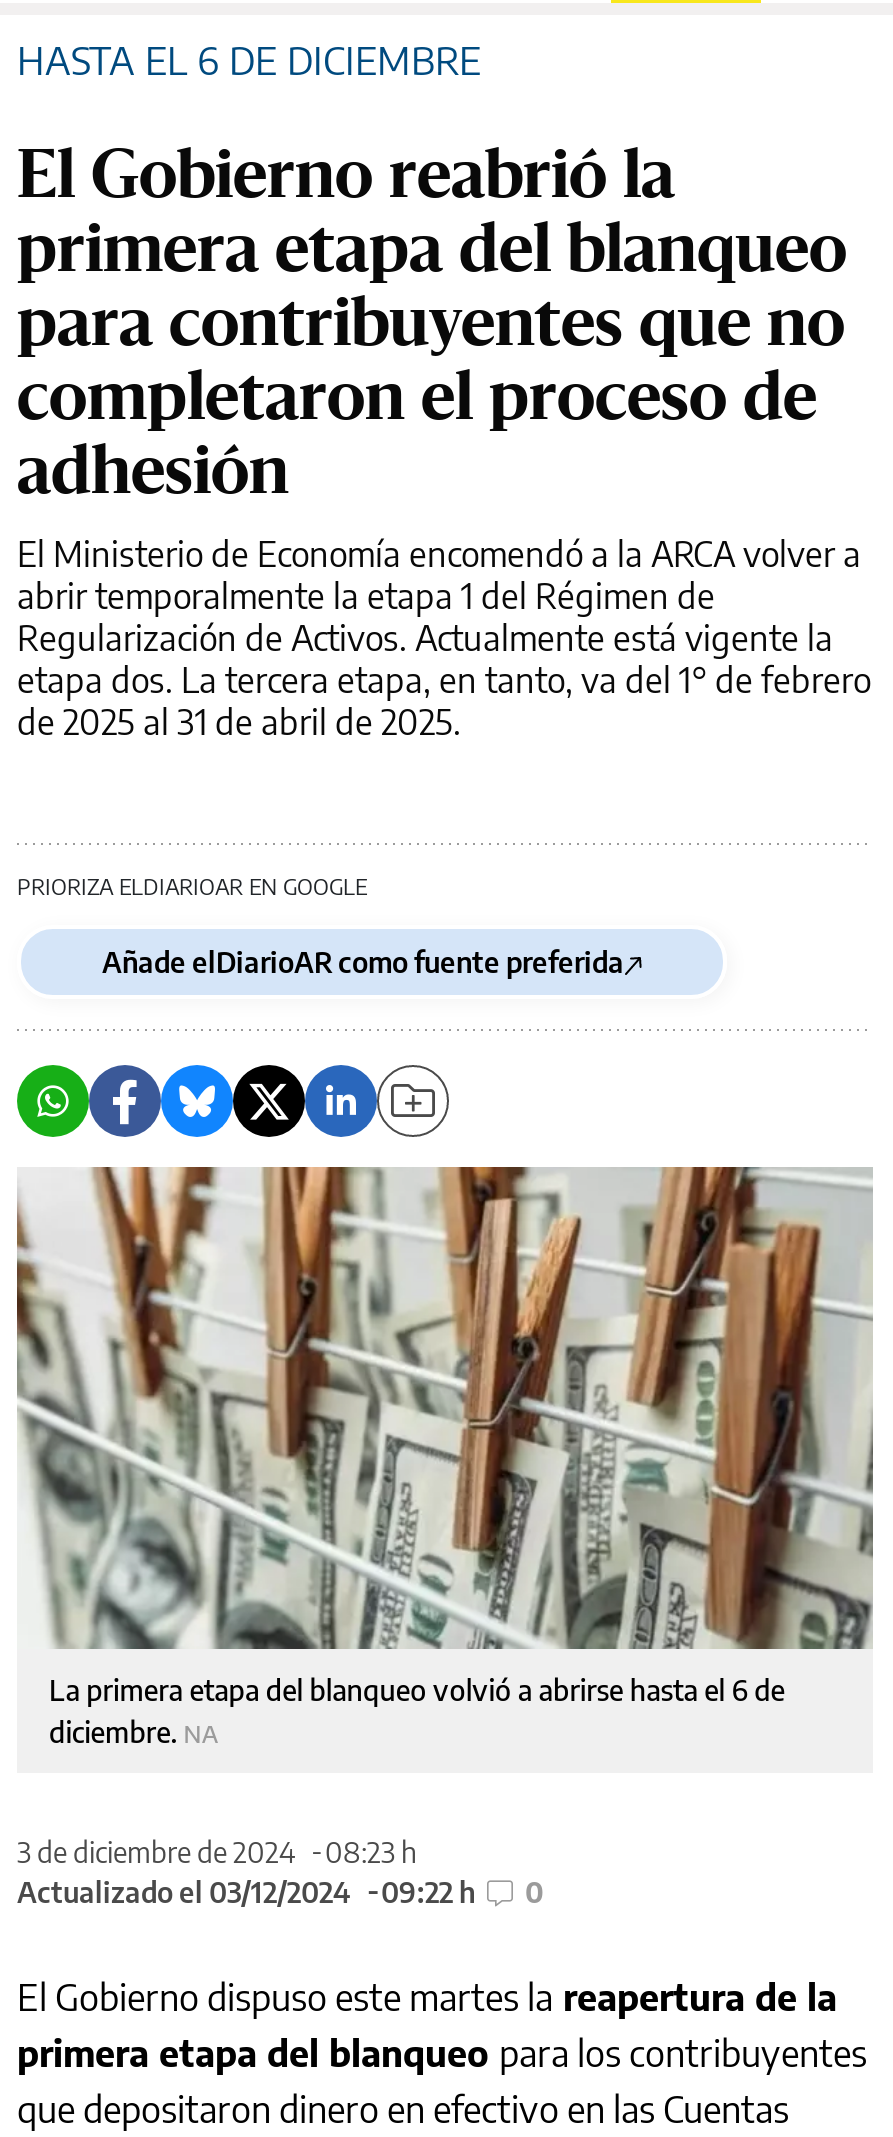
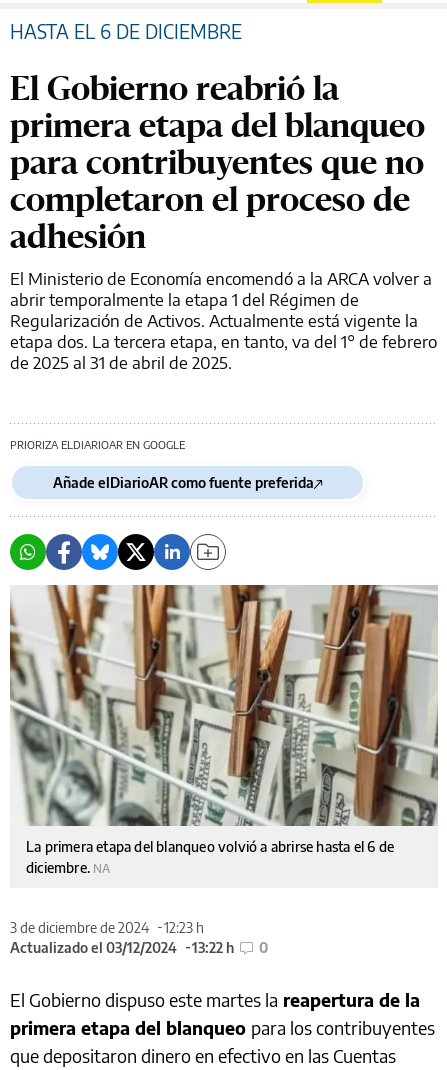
[17,1835,417,1869] 3 de diciembre de 2024 08:23 h -> [10,919,204,936] 3 de diciembre de 2024 12:23 h
[17,1875,543,1909] Actualizado el 03/12/2024 09:22 h 0 -> [10,939,268,956] Actualizado el 03/12/2024 13:22 h 0

